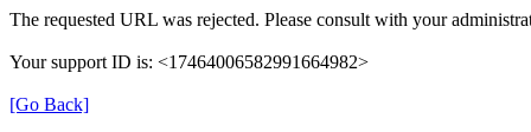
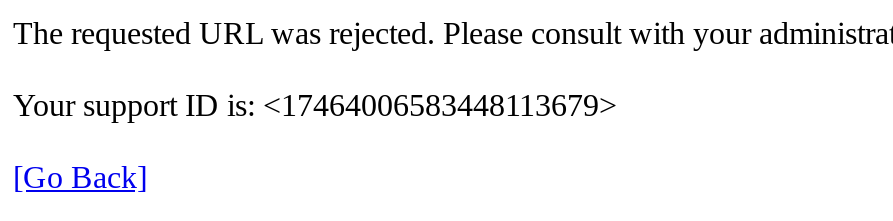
[9,52,369,72] Your support ID is: <17464006582991664982> -> [13,88,617,122] Your support ID is: <17464006583448113679>

